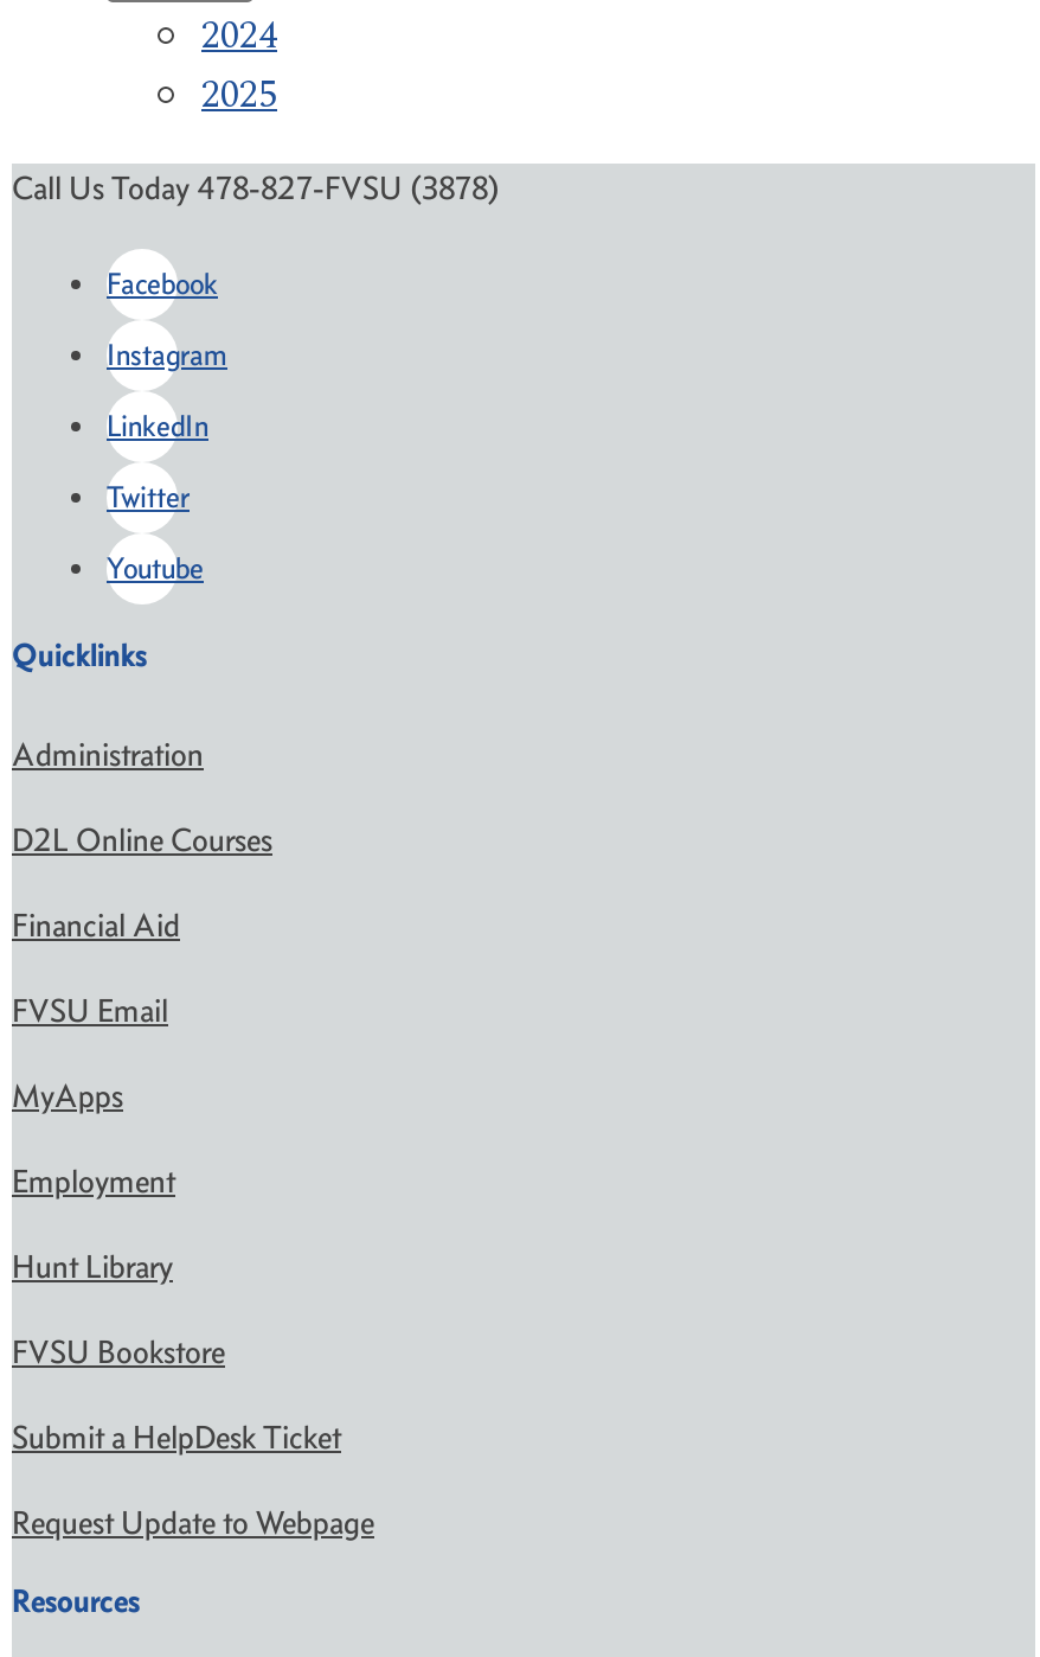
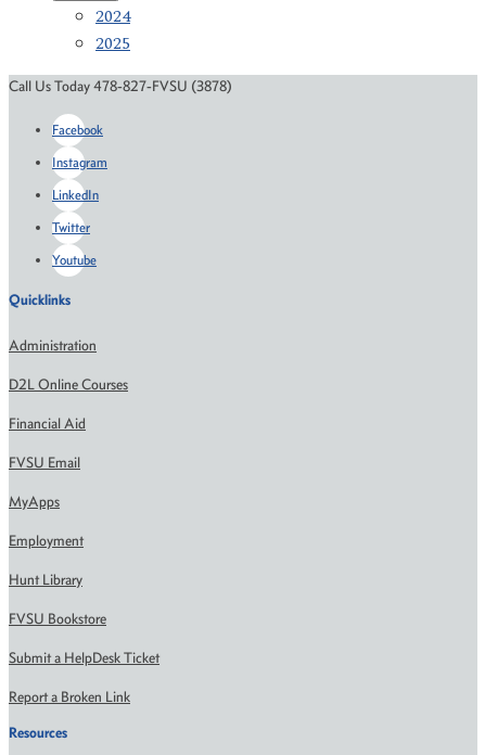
[12,1504,374,1544] Request Update to Webpage -> [9,688,130,707] Report a Broken Link

